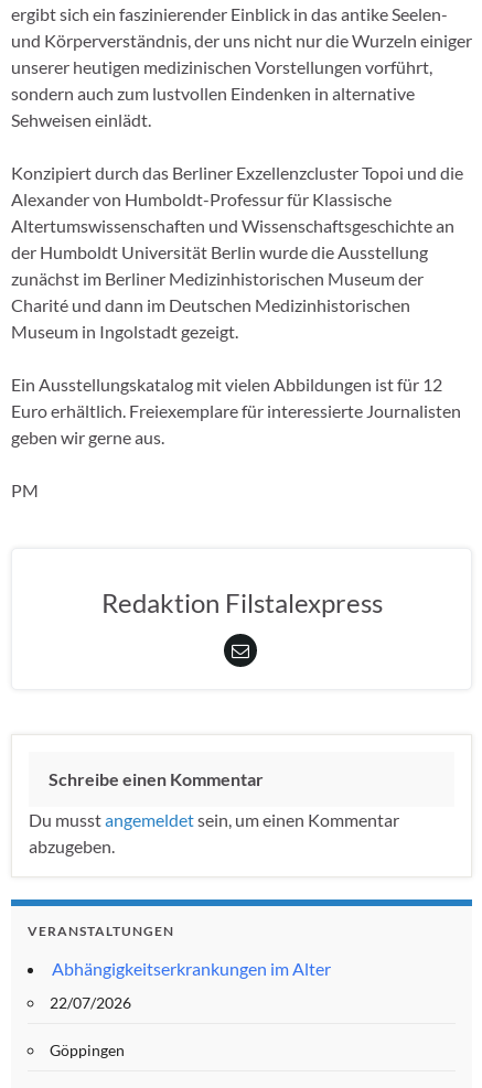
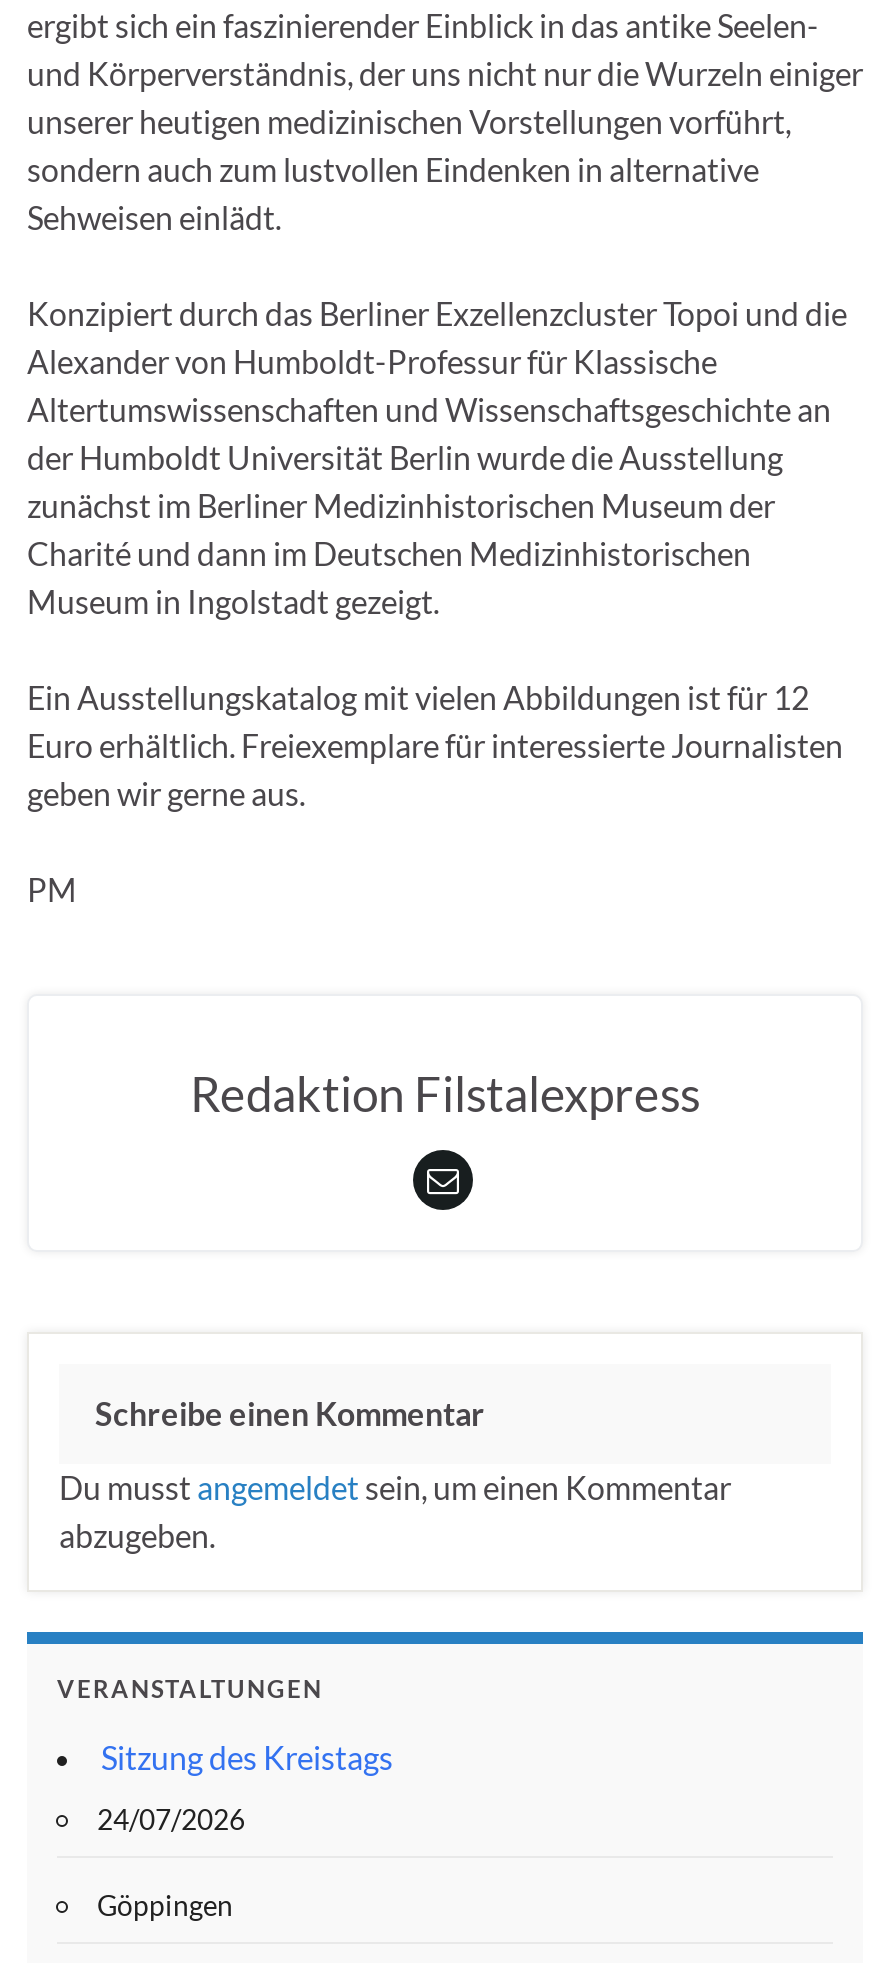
[52,958,331,979] Abhängigkeitserkrankungen im Alter -> [101,1738,393,1776] Sitzung des Kreistags
[50,993,131,1012] 22/07/2026 -> [97,1802,245,1836] 24/07/2026

